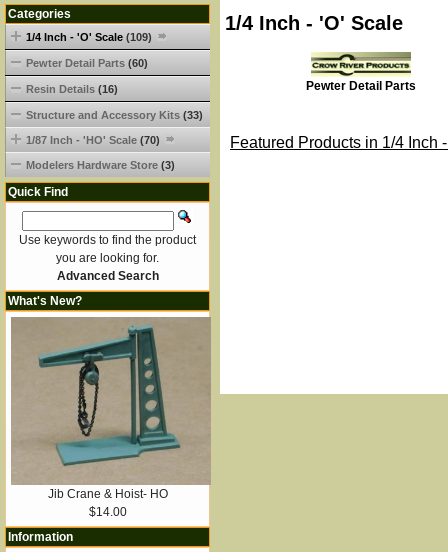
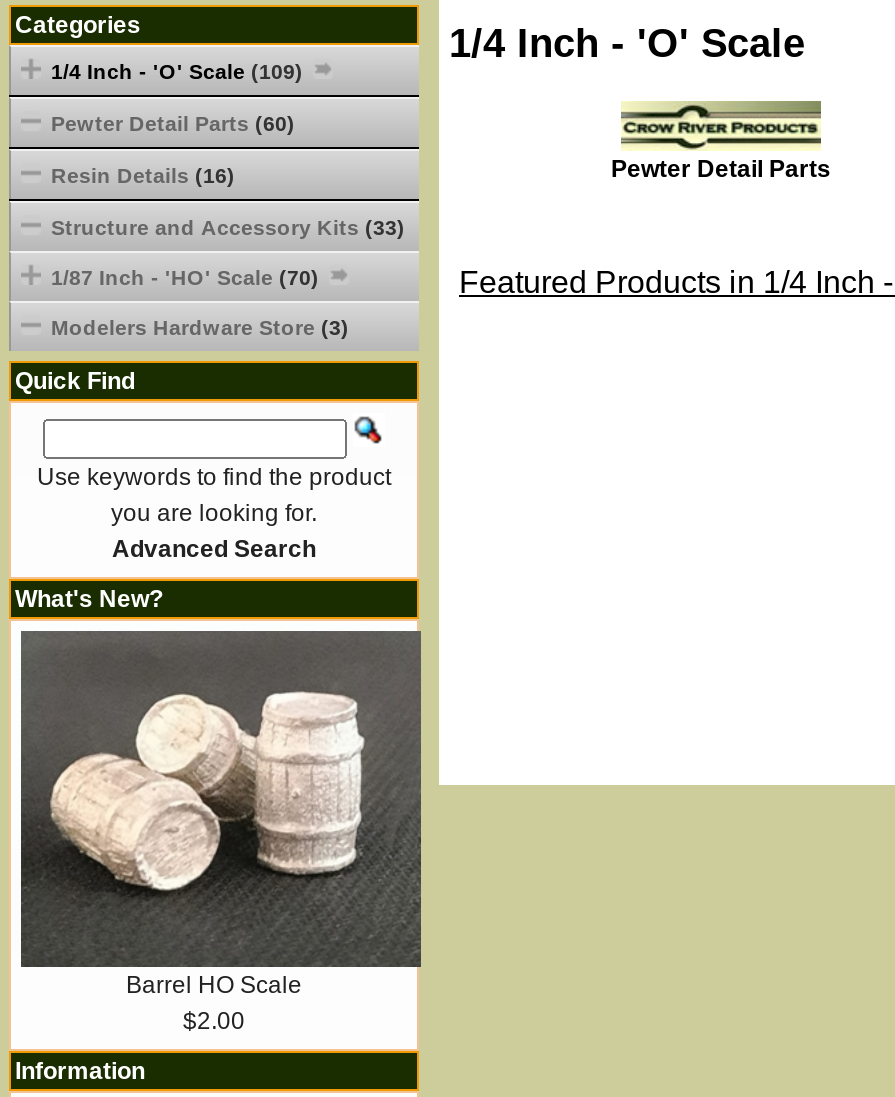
[11,317,210,519] [image] | Jib Crane & Hoist- HO | $14.00 -> [21,631,421,1035] [image] | Barrel HO Scale | $2.00

